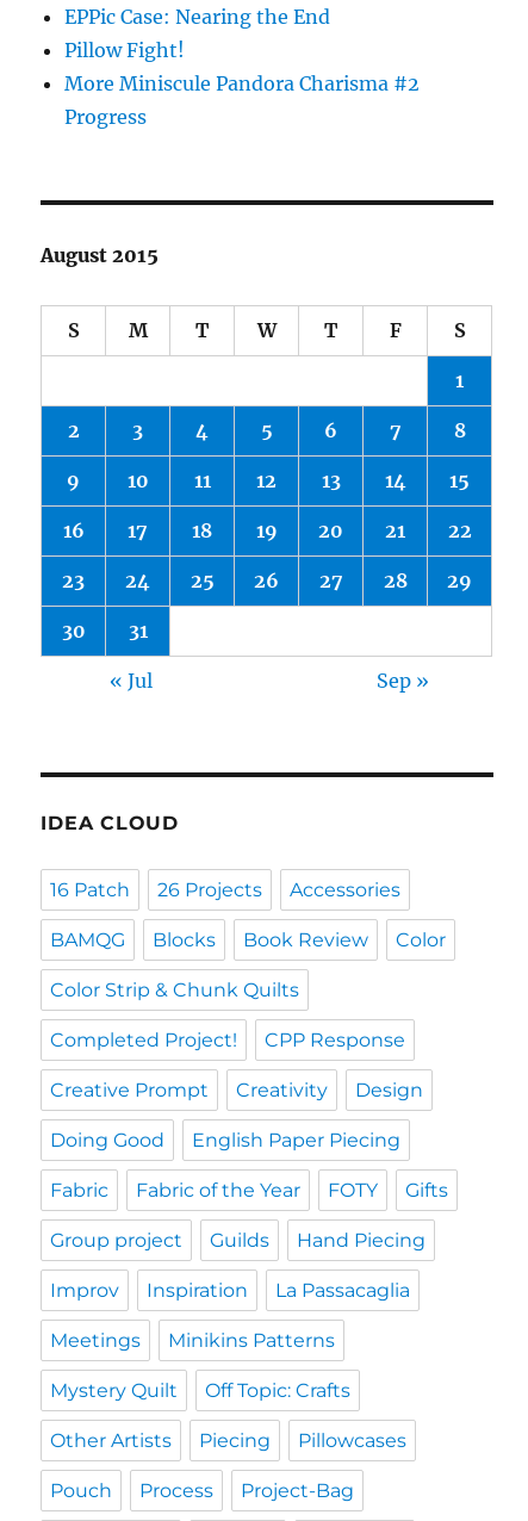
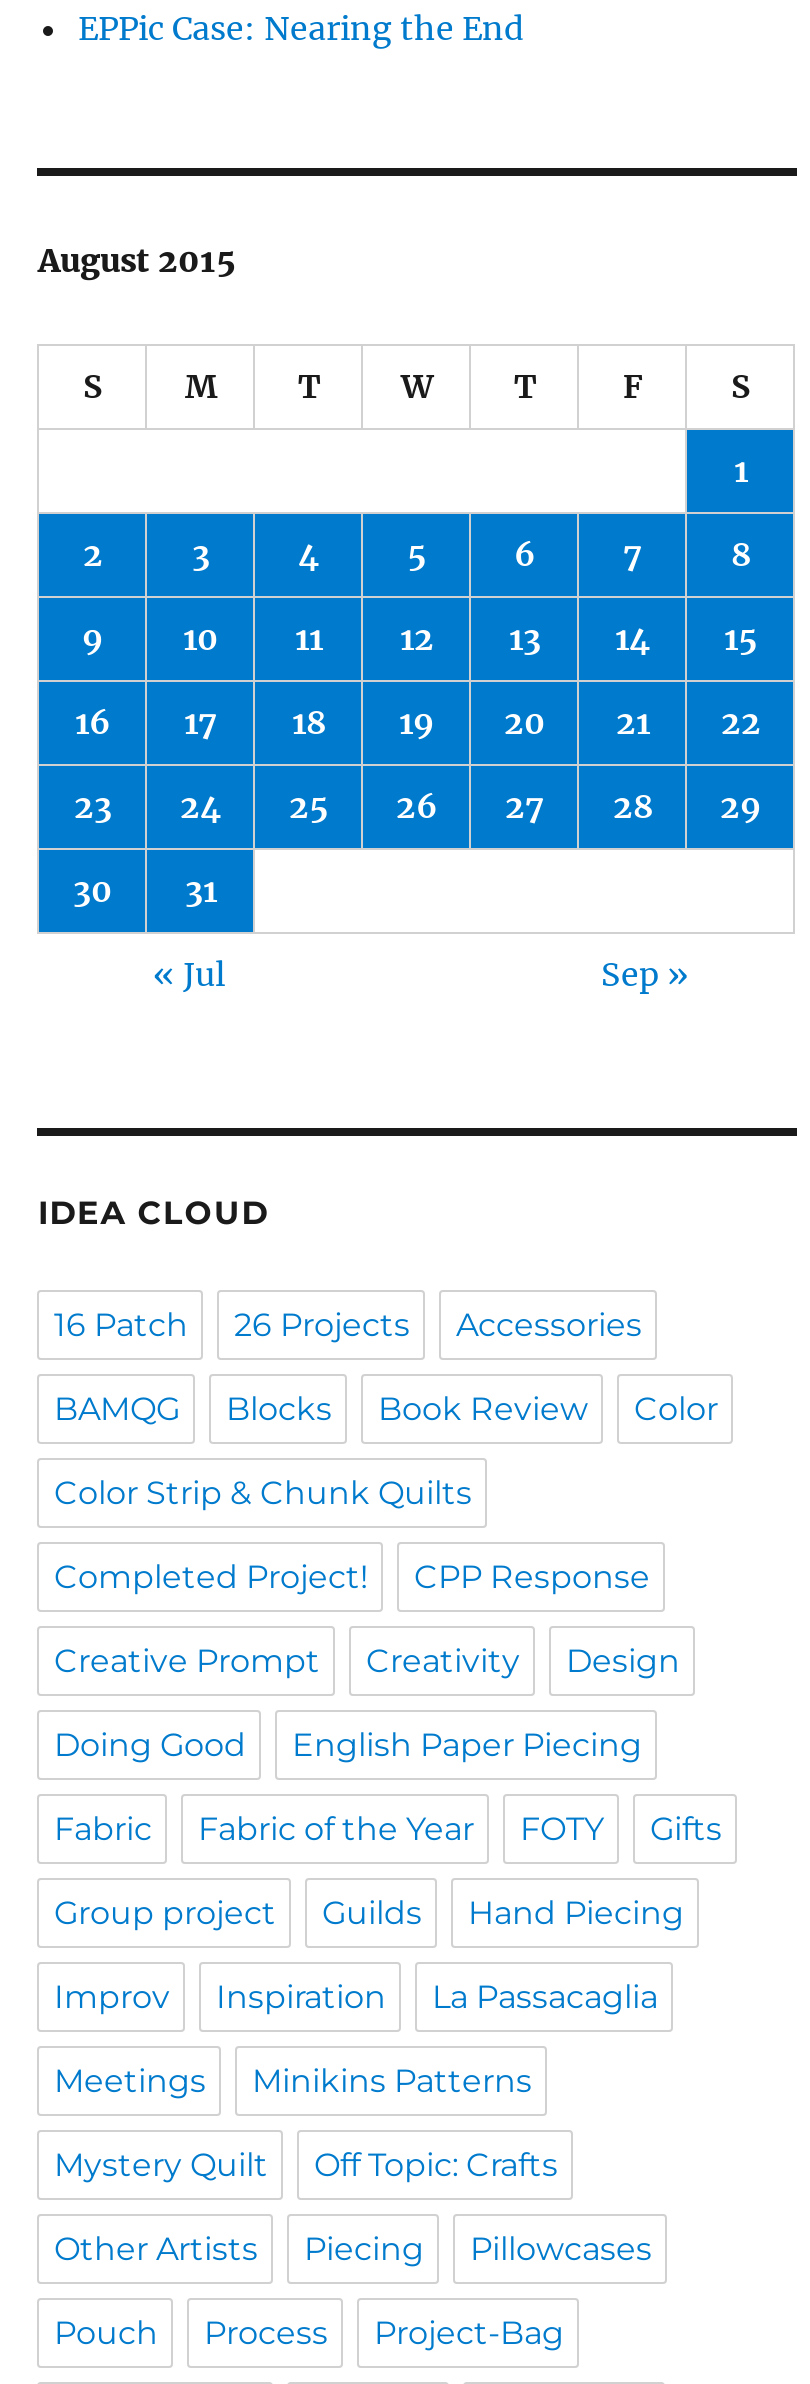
[65,39,420,129] Pillow Fight! | More Miniscule Pandora Charisma #2 | Progress -> none

